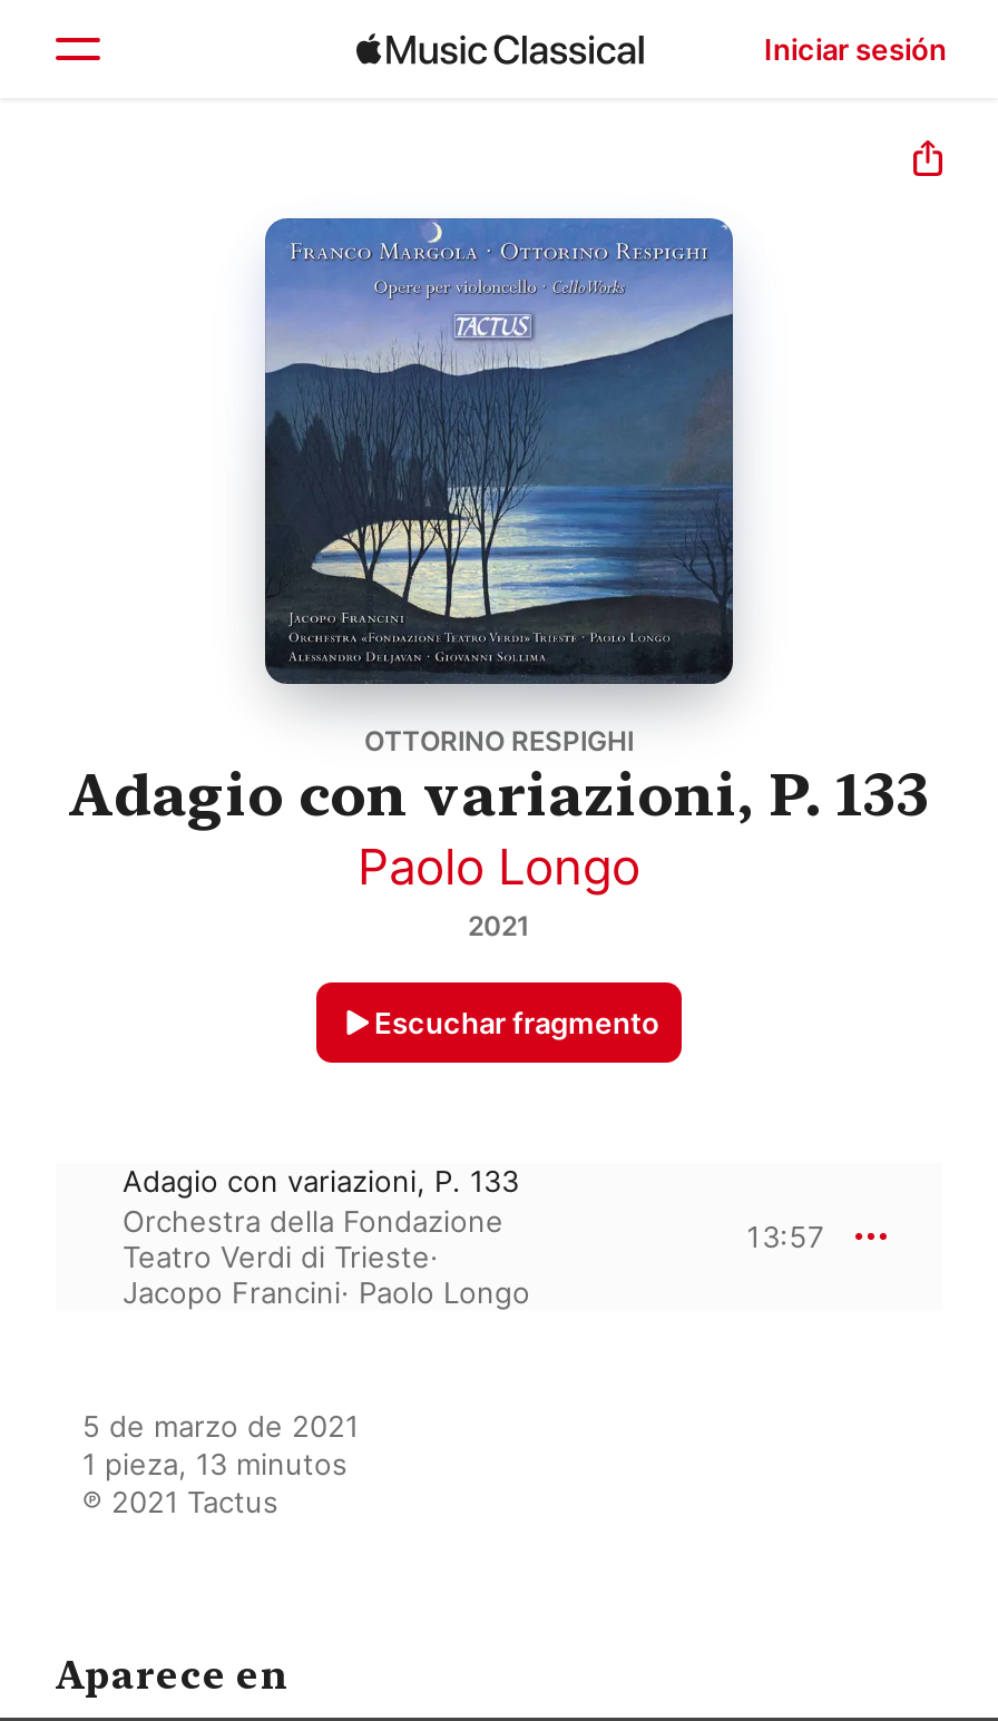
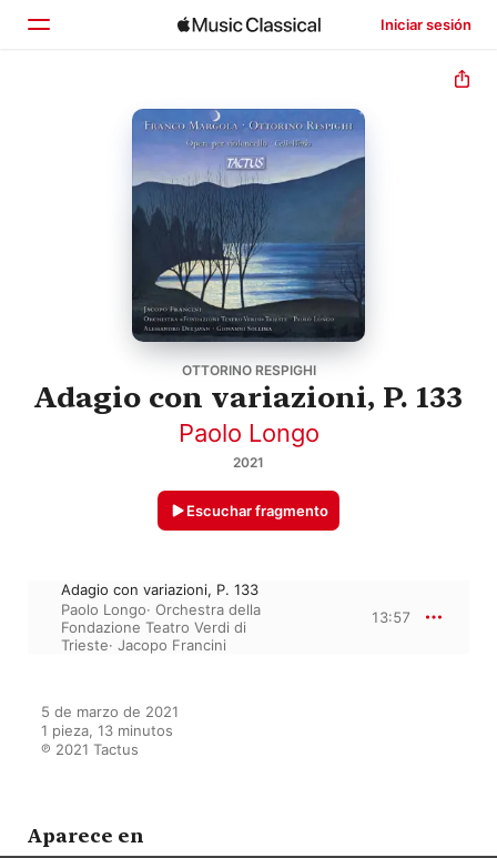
[123,1203,530,1310] Orchestra della Fondazione | Teatro Verdi di Trieste· | Jacopo Francini · Paolo Longo -> [61,600,261,653] Paolo Longo · Orchestra della | Fondazione Teatro Verdi di | Trieste · Jacopo Francini

